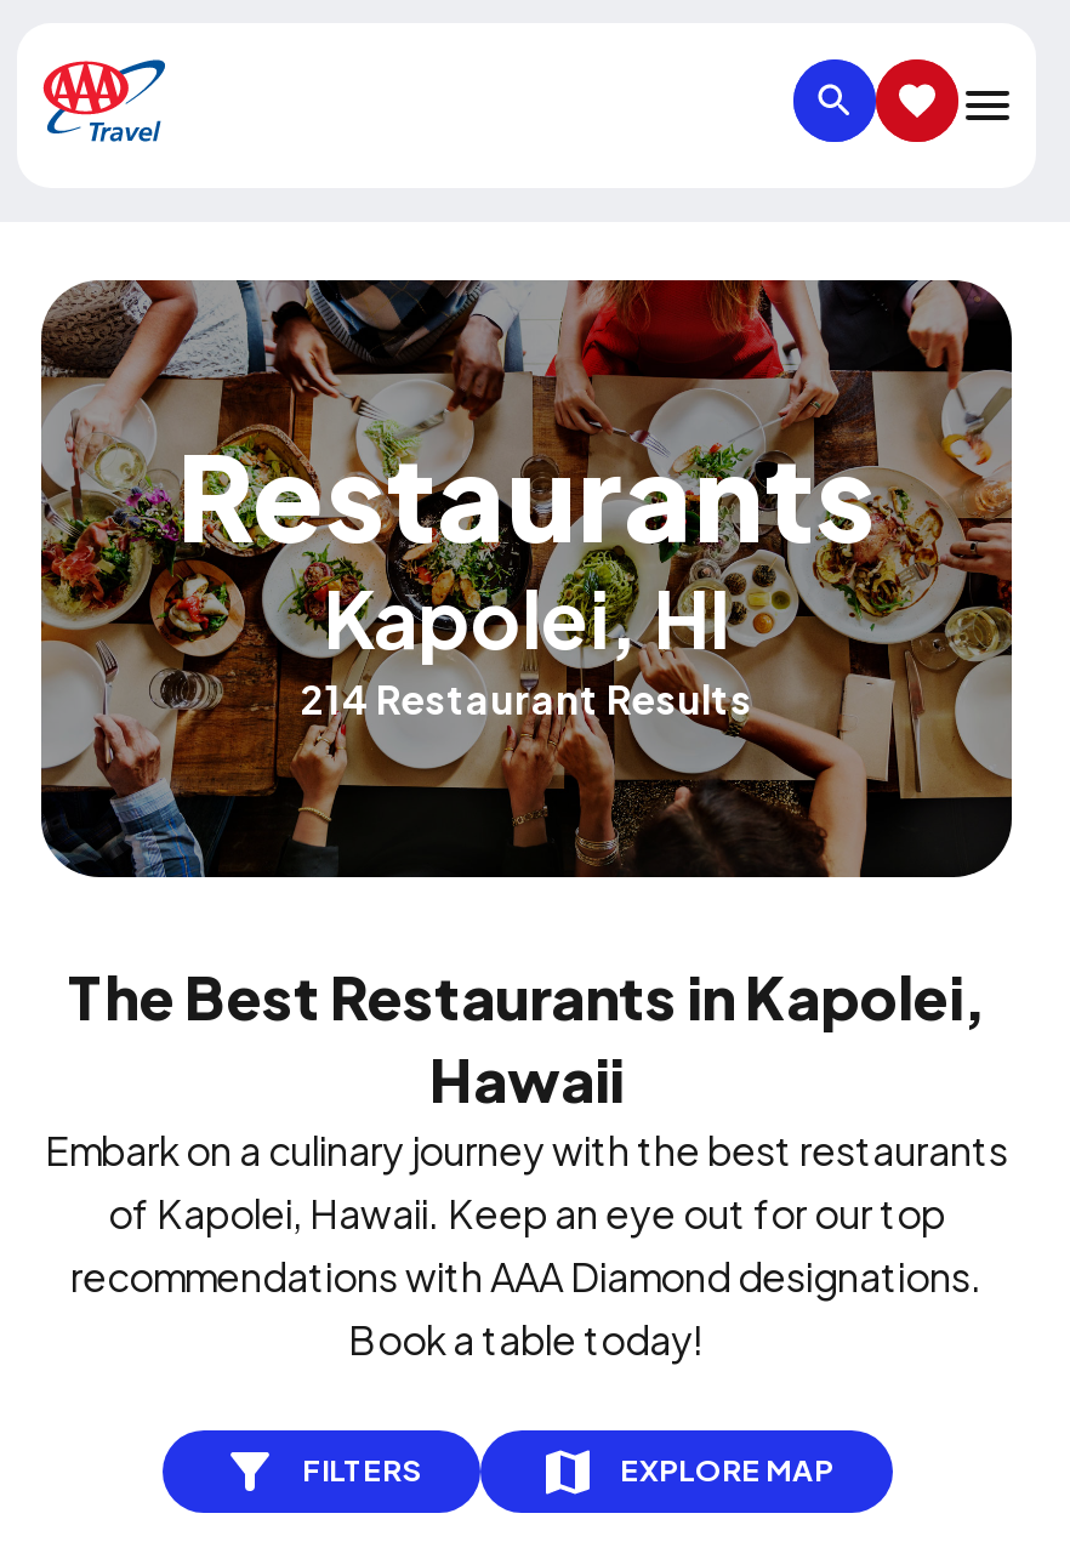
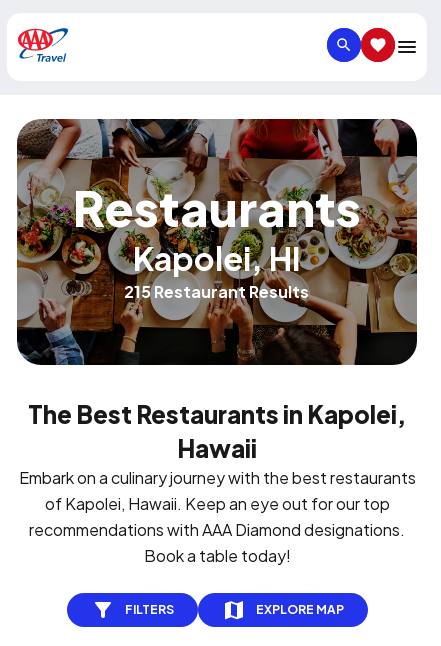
[301,673,752,724] 214 Restaurant Results -> [124,281,309,302] 215 Restaurant Results

